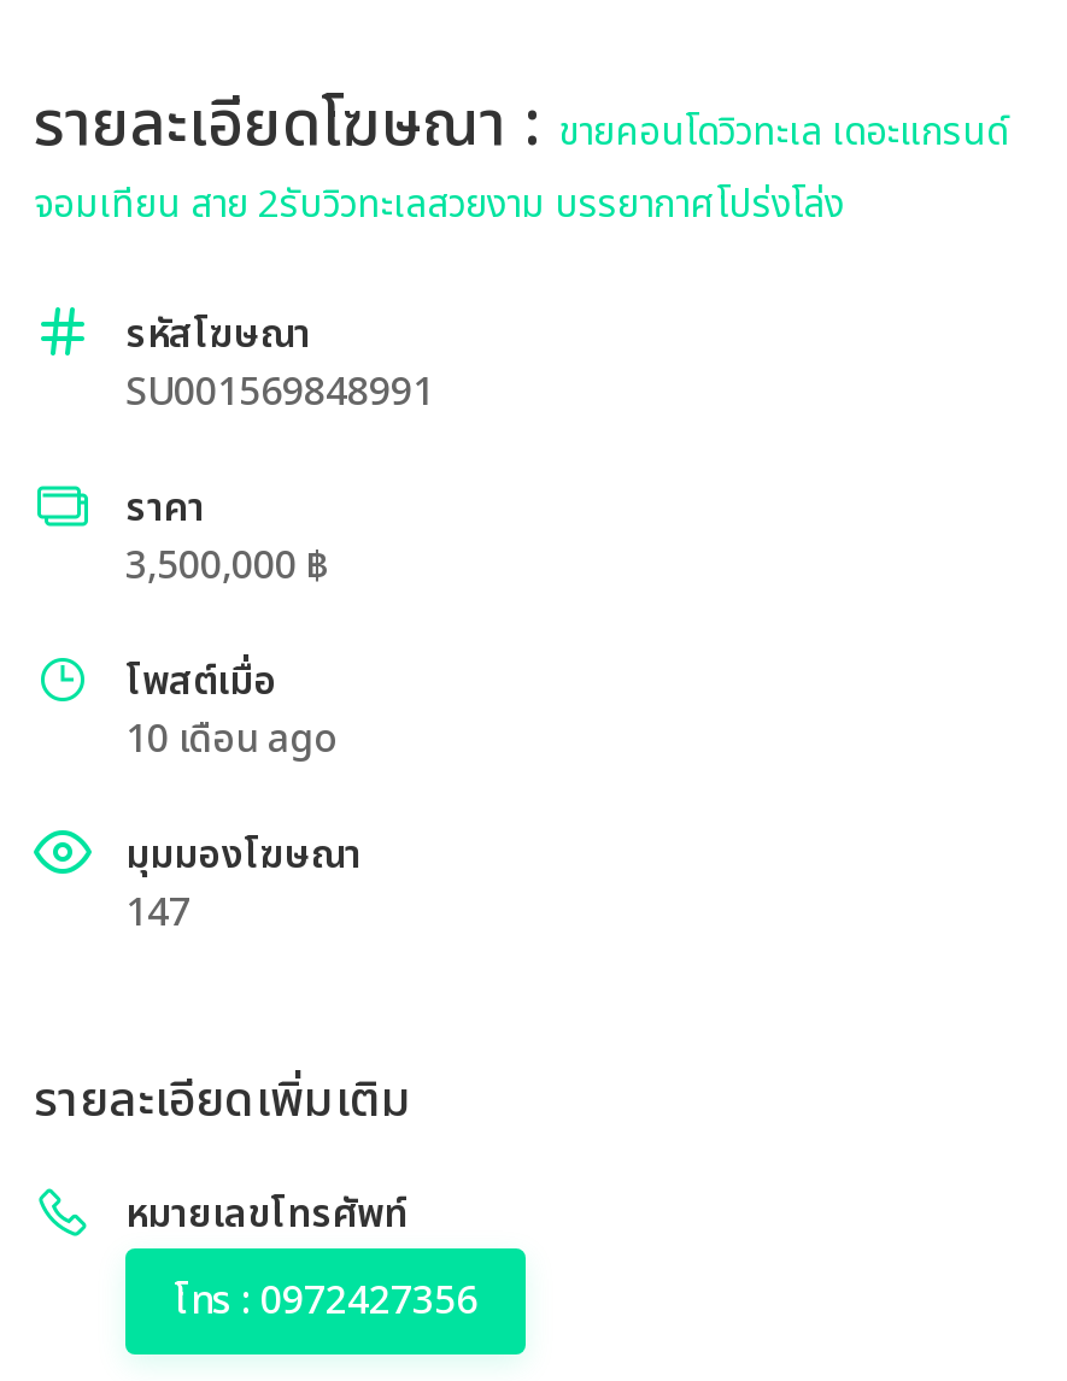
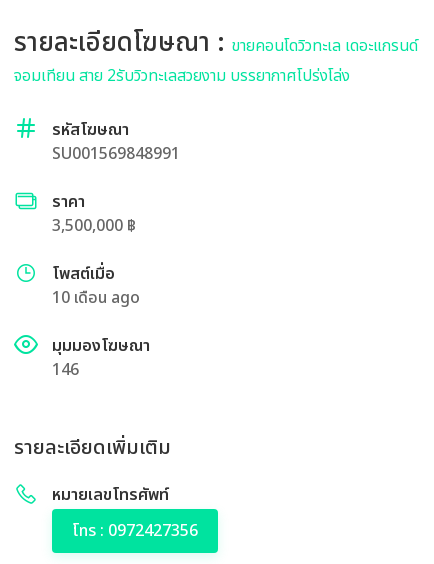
[125,885,190,942] 147 -> [52,358,79,382] 146

